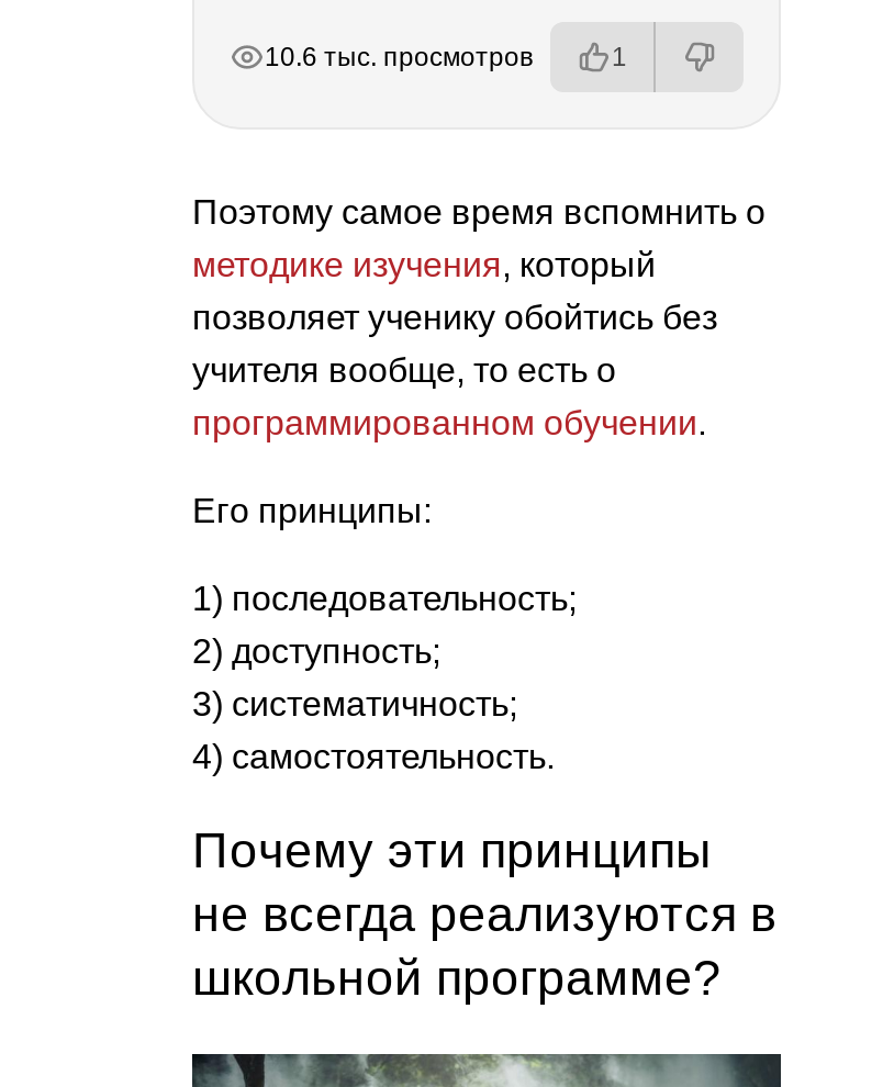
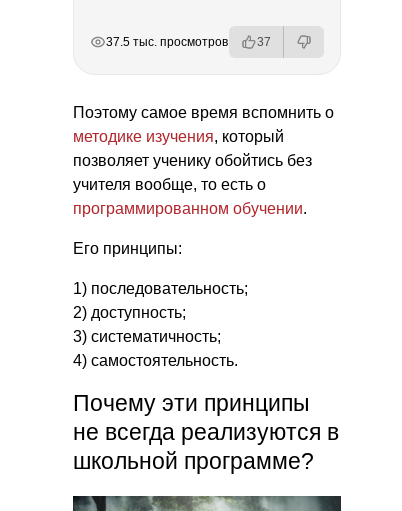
[265,41,533,71] 10.6 тыс. просмотров -> [106,34,228,48] 37.5 тыс. просмотров
[612,41,627,71] 1 -> [257,34,271,48] 37

